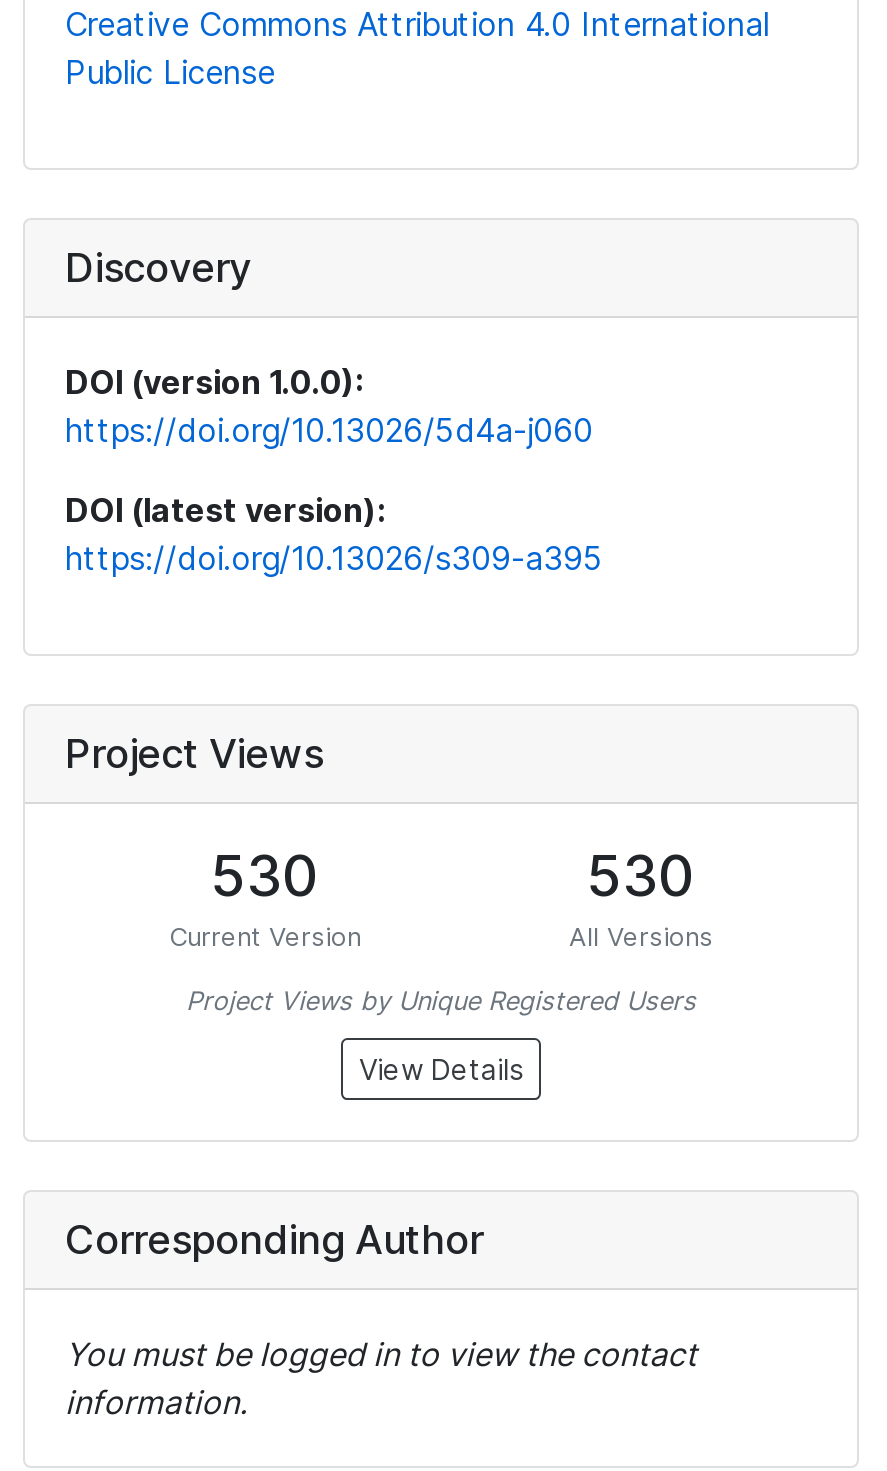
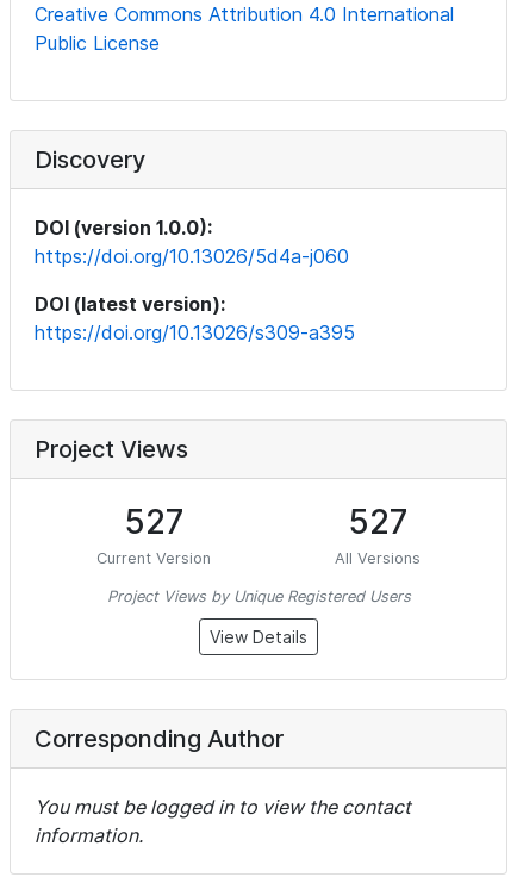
[210,842,320,910] 530 -> [124,502,183,542] 527
[586,842,696,910] 530 -> [348,502,407,542] 527

